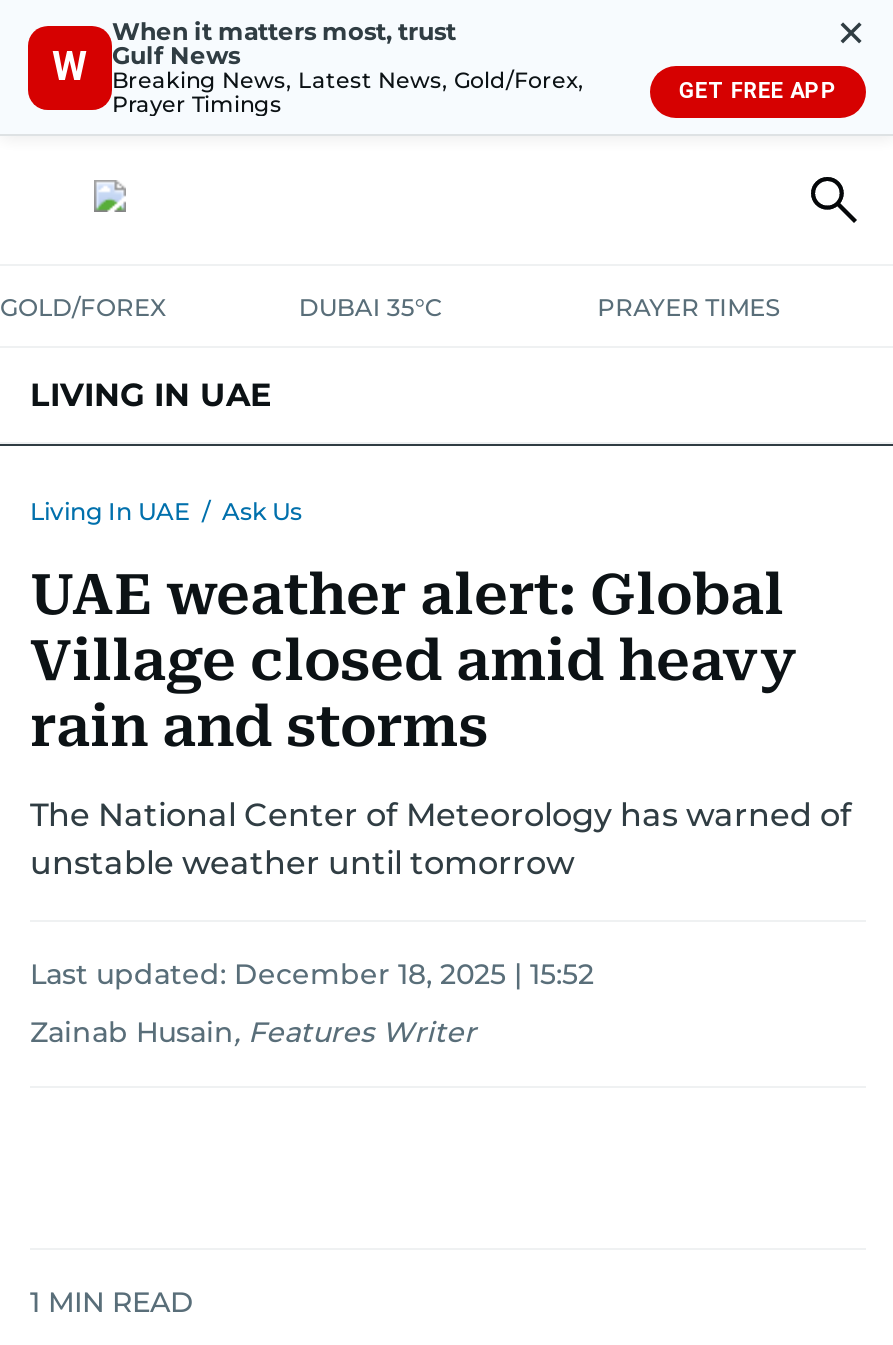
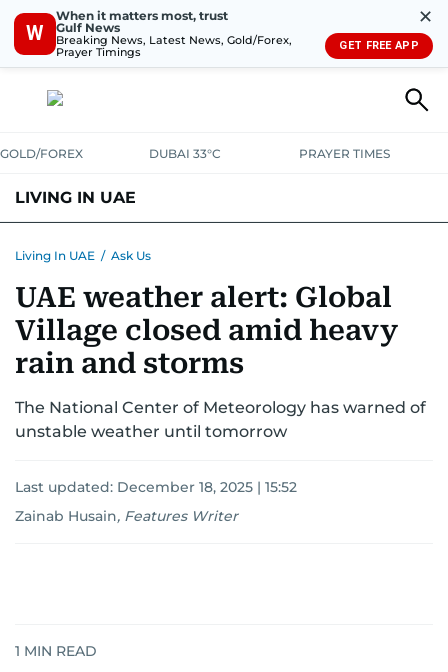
[299,292,443,322] DUBAI 35°C -> [149,146,221,161] DUBAI 33°C

